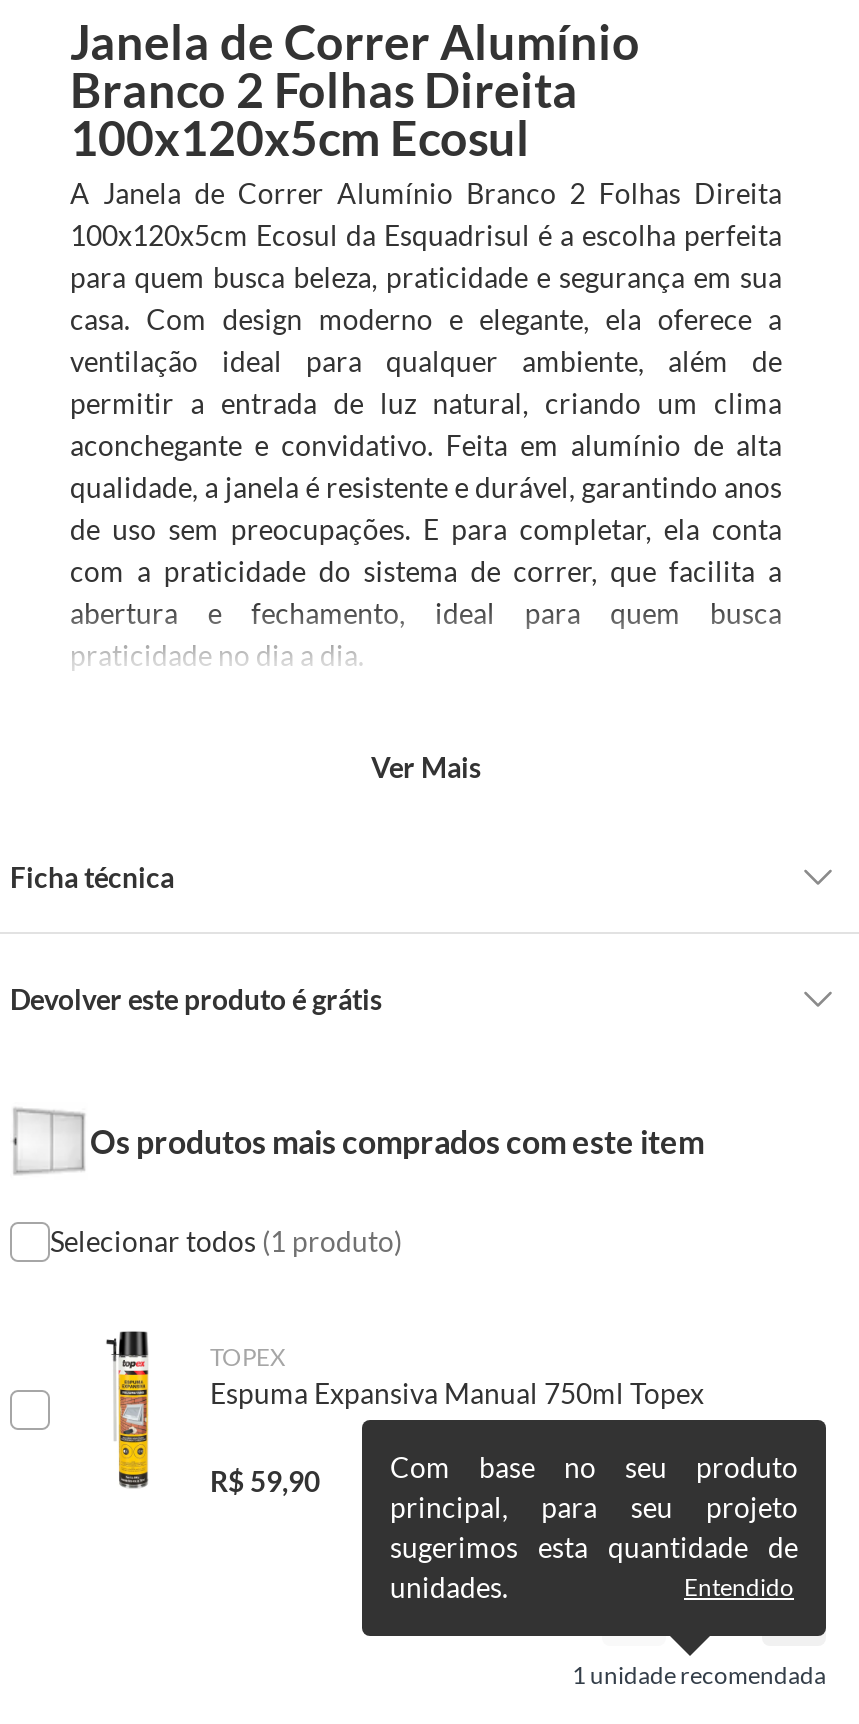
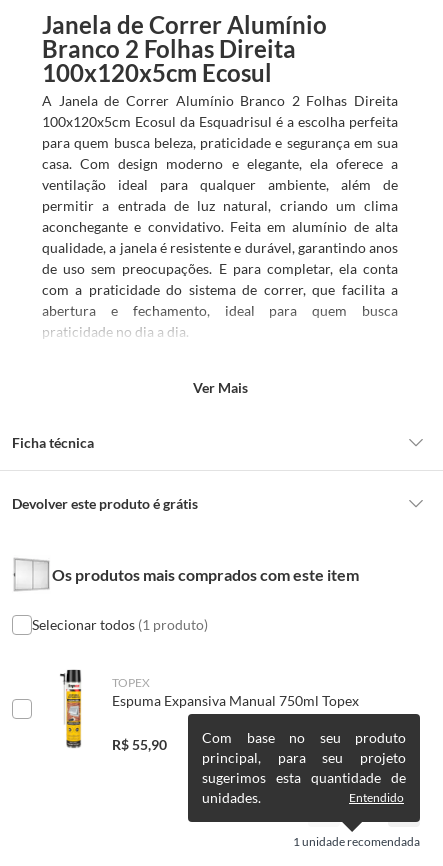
[210,1464,320,1498] R$59,90 -> [112,736,167,753] R$55,90

